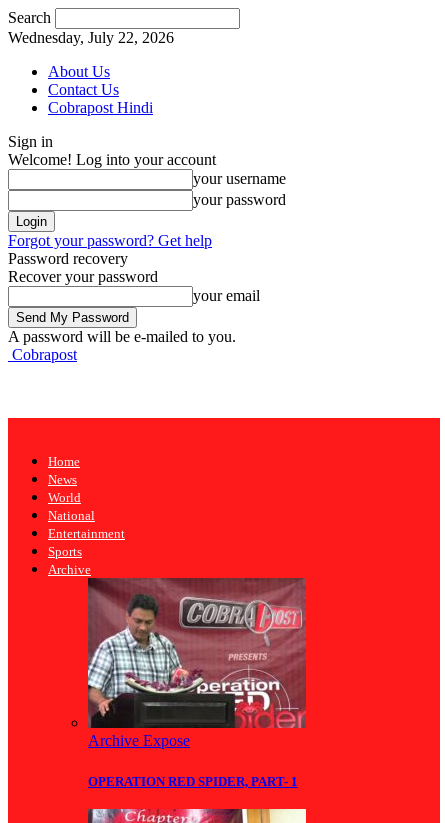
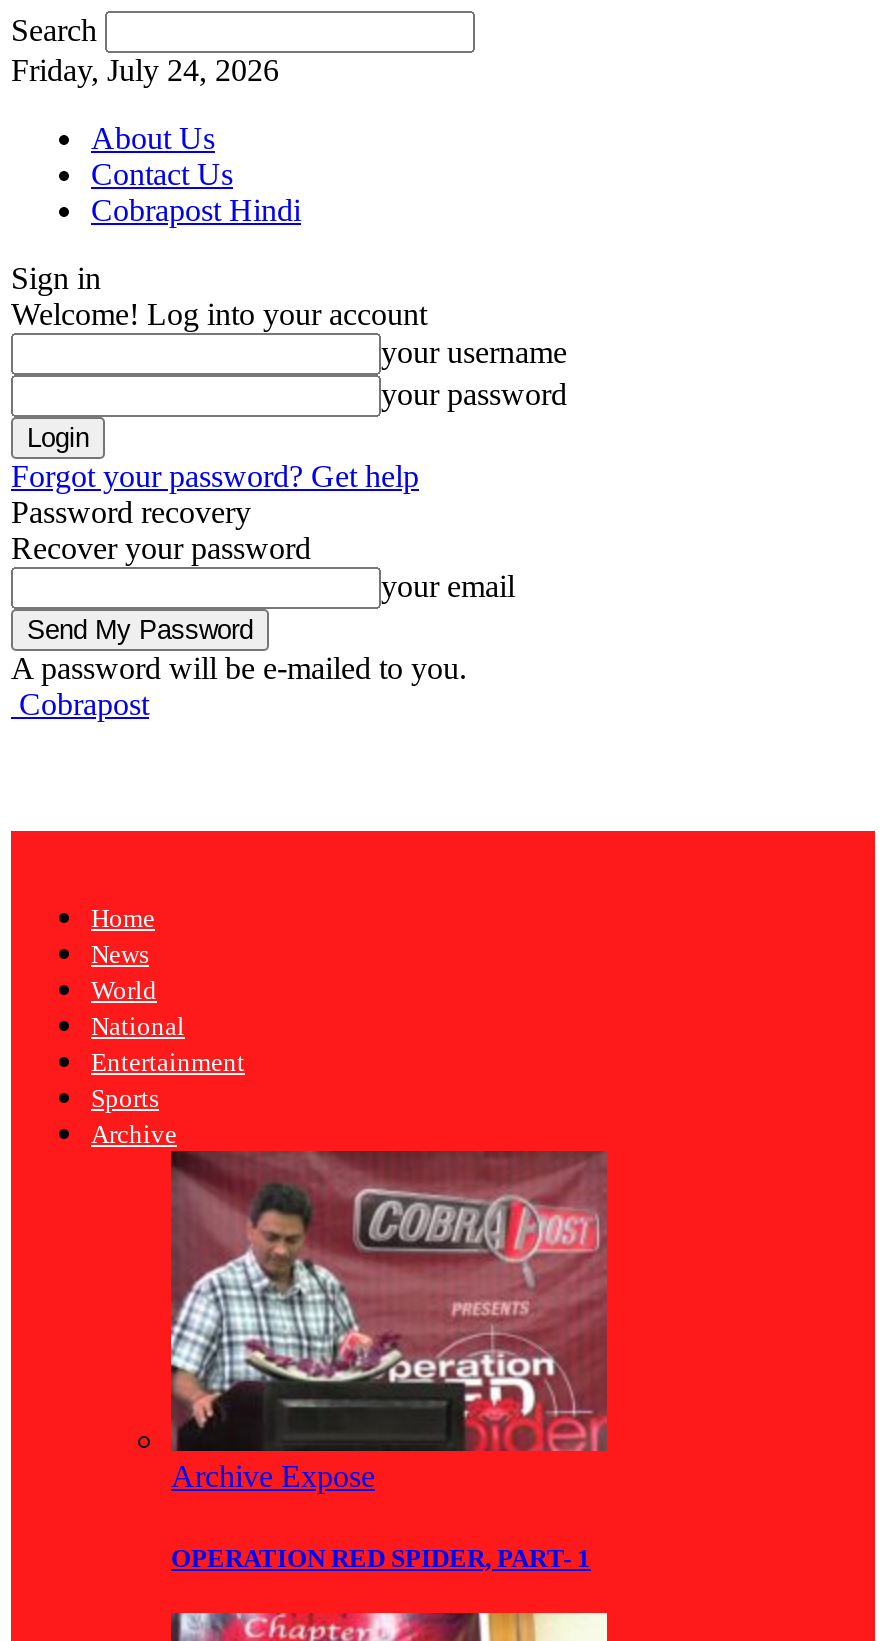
[8,29,174,46] Wednesday, July 22, 2026 -> [11,53,279,87] Friday, July 24, 2026

